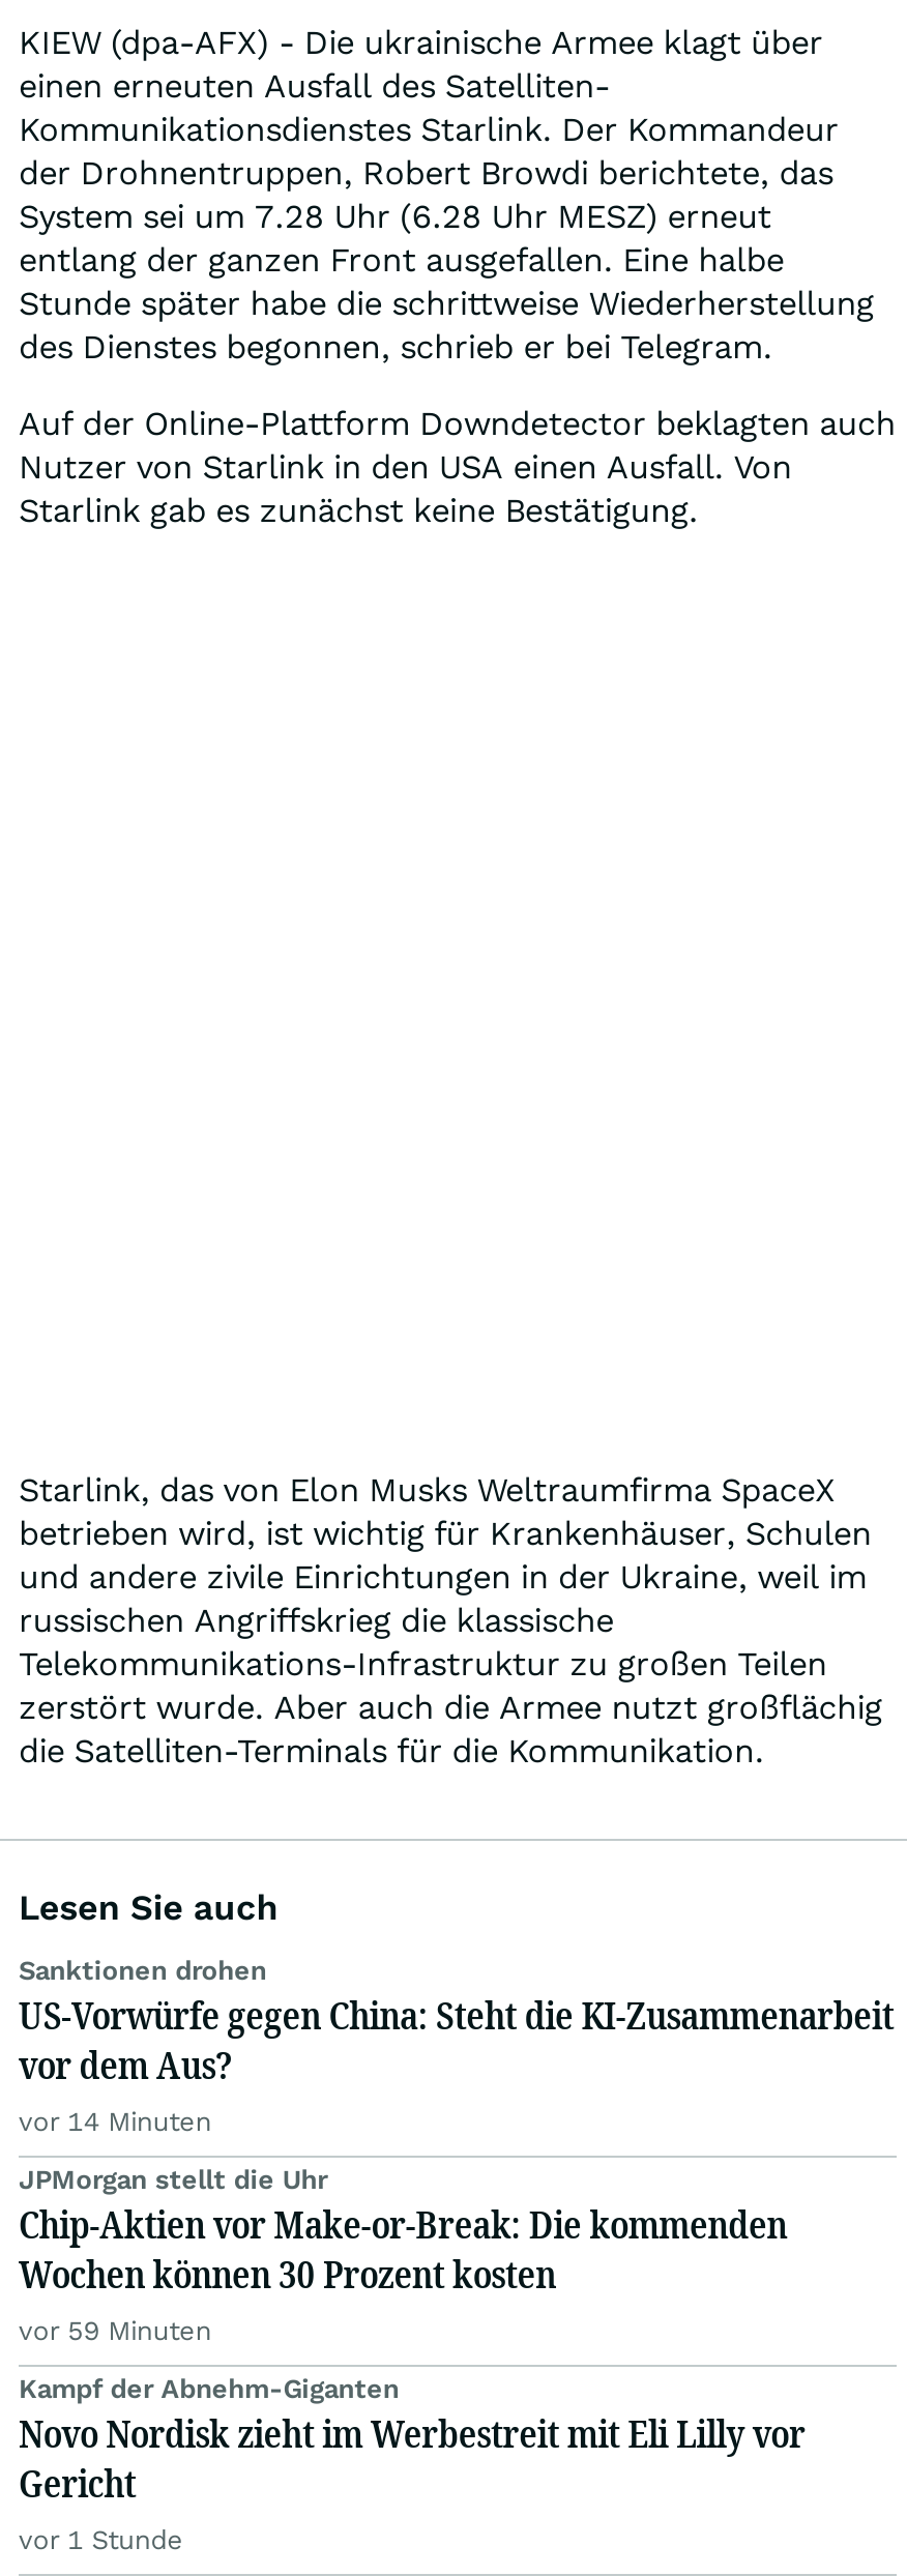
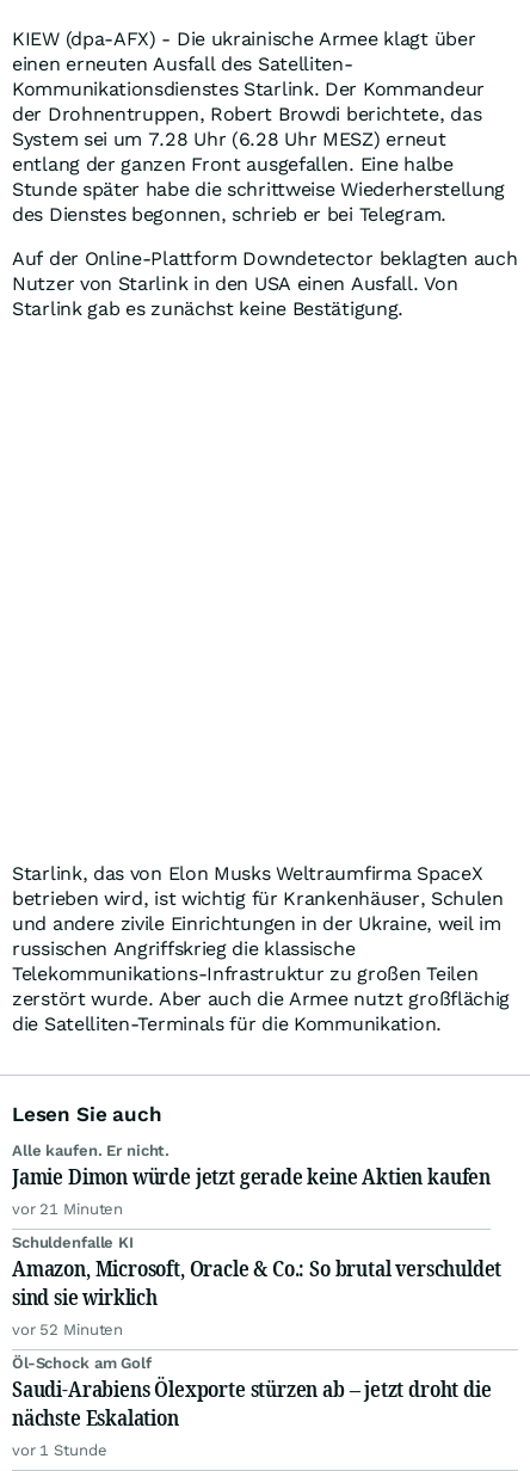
[19,1955,894,2137] Sanktionen drohen | US-Vorwürfe gegen China: Steht die KI-Zusammenarbeit | vor dem Aus? | vor 14 Minuten -> [12,1141,491,1218] Alle kaufen. Er nicht. | Jamie Dimon würde jetzt gerade keine Aktien kaufen | vor 21 Minuten
[19,2164,787,2346] JPMorgan stellt die Uhr | Chip-Aktien vor Make-or-Break: Die kommenden | Wochen können 30 Prozent kosten | vor 59 Minuten -> [12,1233,502,1338] Schuldenfalle KI | Amazon, Microsoft, Oracle & Co.: So brutal verschuldet | sind sie wirklich | vor 52 Minuten
[19,2373,805,2508] Kampf der Abnehm-Giganten | Novo Nordisk zieht im Werbestreit mit Eli Lilly vor | Gericht -> [12,1354,491,1432] Öl-Schock am Golf | Saudi-Arabiens Ölexporte stürzen ab – jetzt droht die | nächste Eskalation

